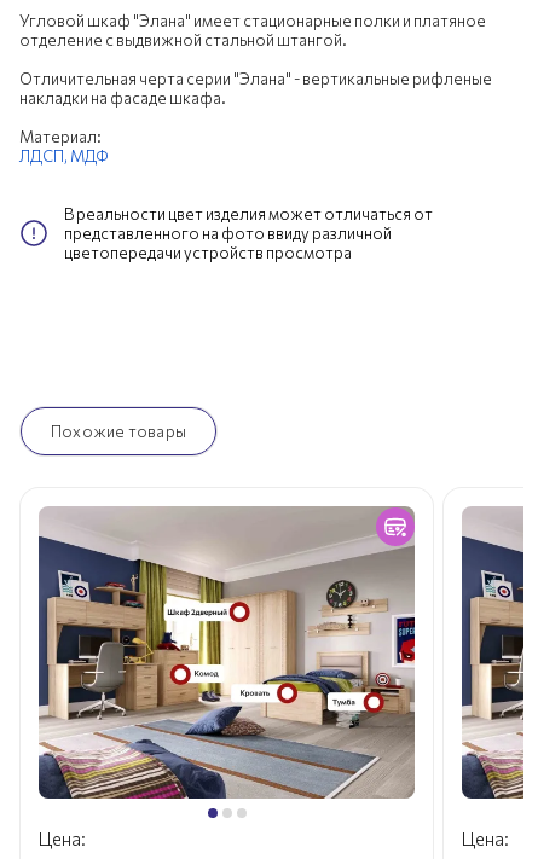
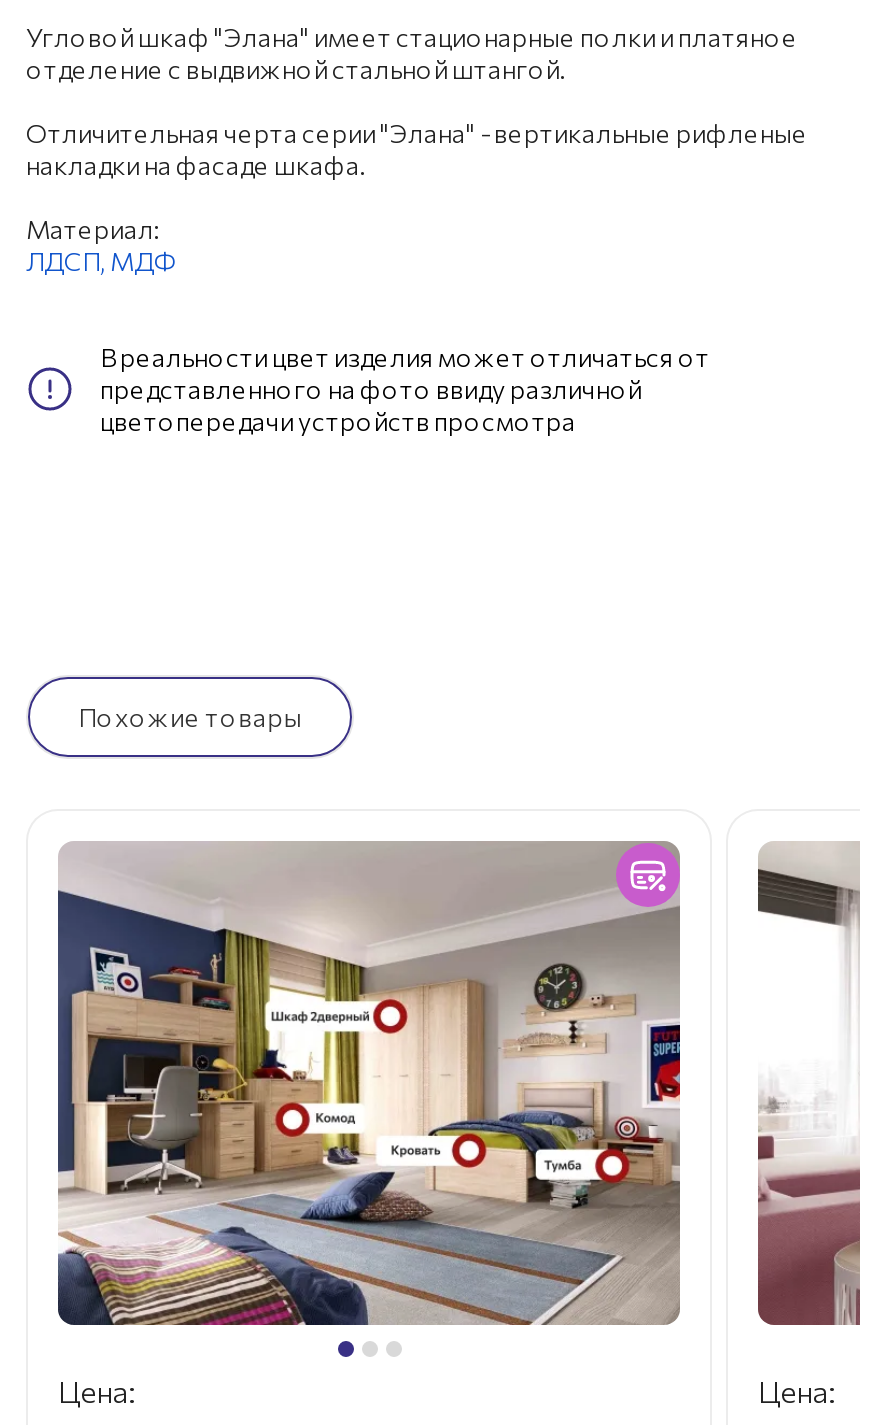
[461,523,525,800] [image] -> [756,867,862,1325] [image]

